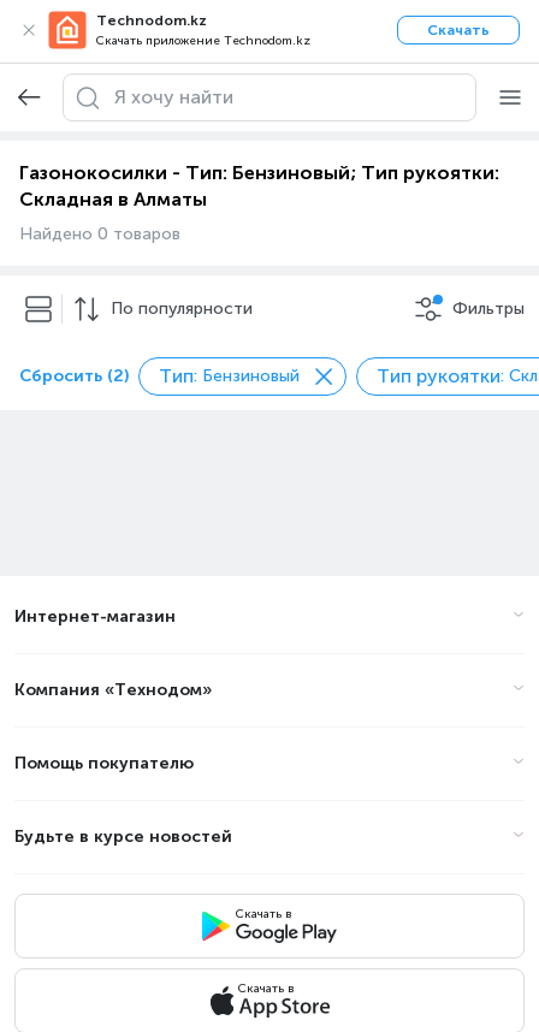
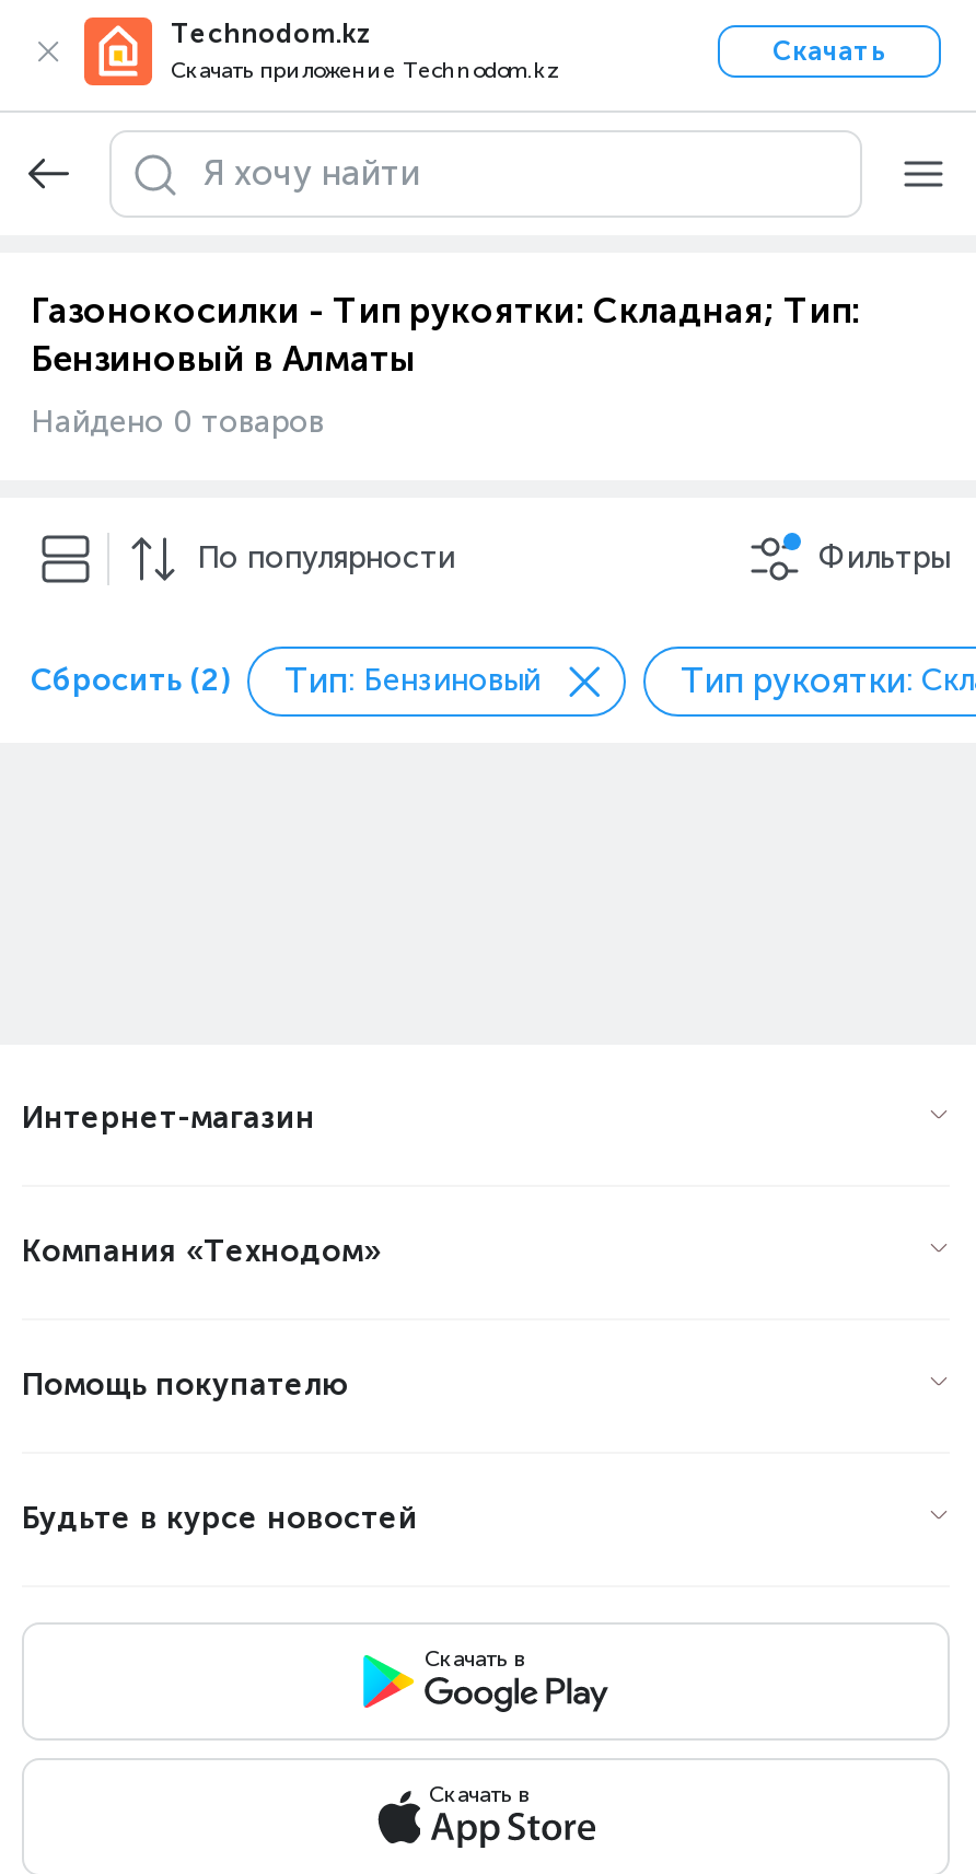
[19,161,499,184] Газонокосилки - Тип: Бензиновый; Тип рукоятки: -> [31,290,860,331] Газонокосилки - Тип рукоятки: Складная; Тип:
[19,188,207,210] Складная в Алматы -> [31,338,416,380] Бензиновый в Алматы

